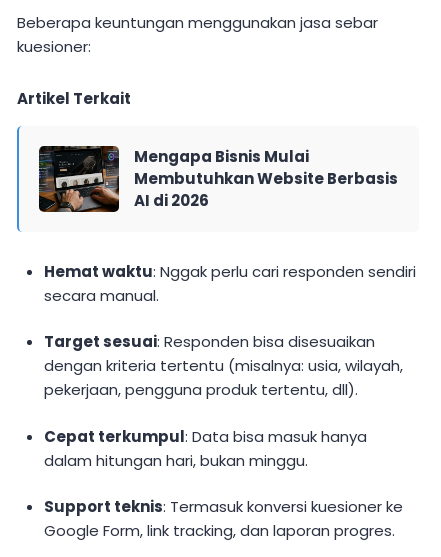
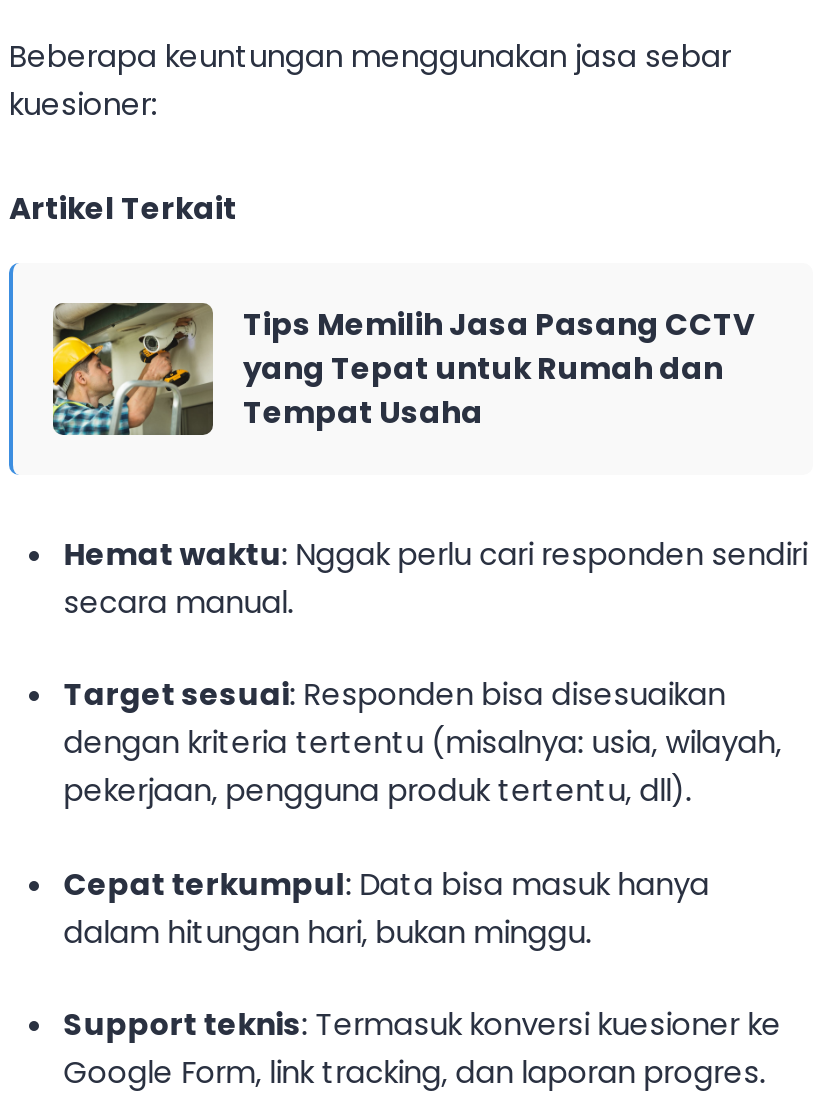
[38,145,398,213] [image] | Mengapa Bisnis Mulai | Membutuhkan Website Berbasis | AI di 2026 -> [51,301,755,437] [image] | Tips Memilih Jasa Pasang CCTV | yang Tepat untuk Rumah dan | Tempat Usaha

